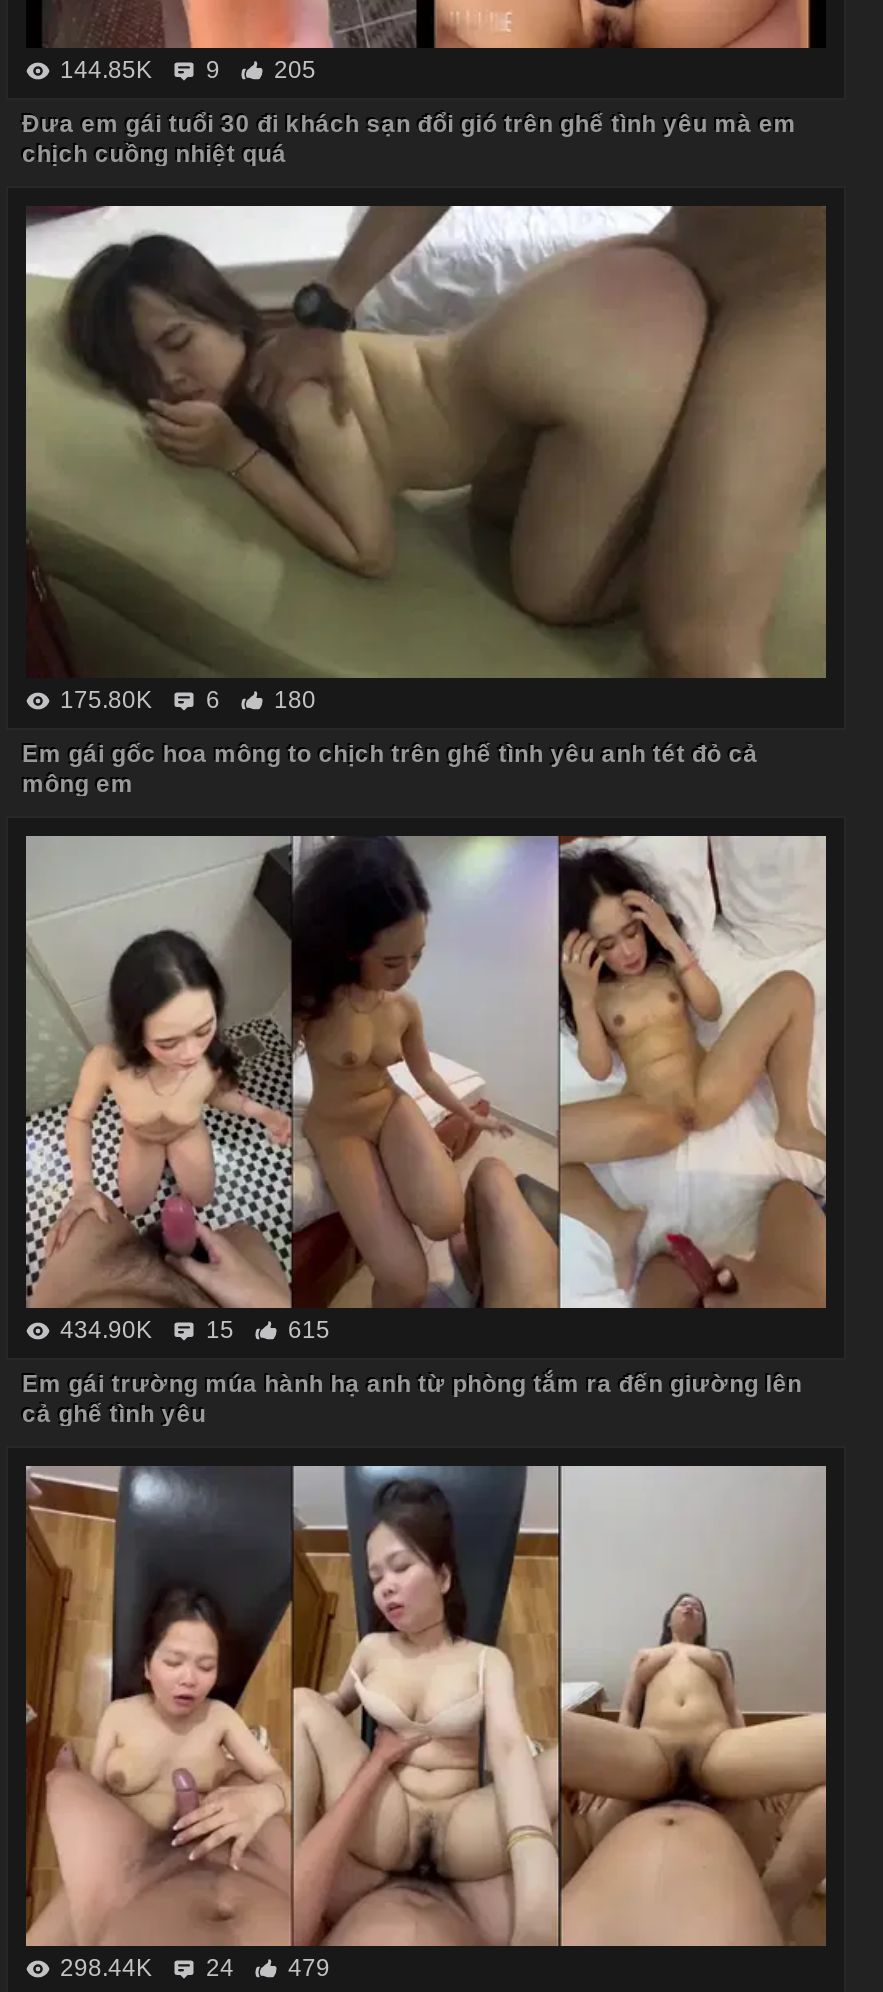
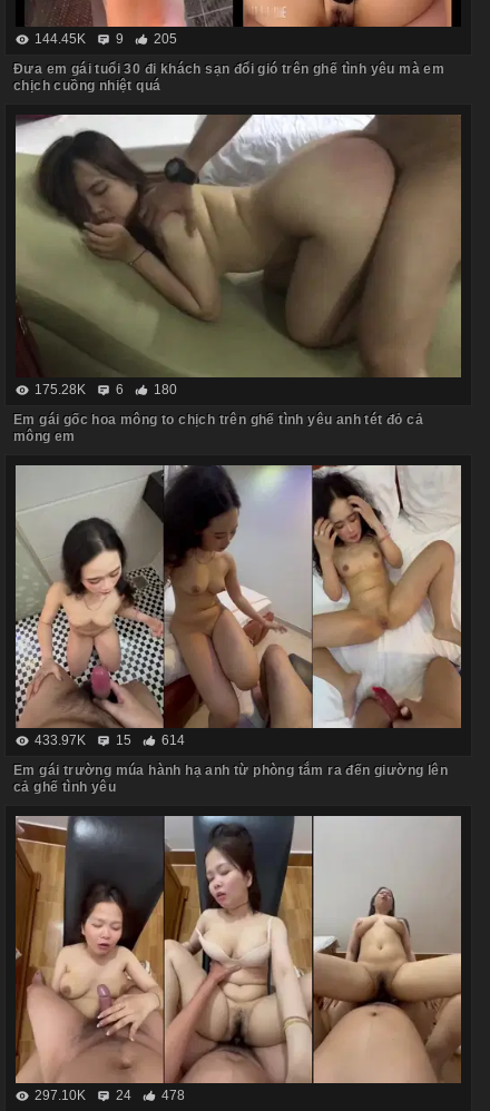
[60,57,316,85] 144.85K 9 205 -> [35,32,177,47] 144.45K 9 205
[60,685,316,713] 175.80K 6 180 -> [35,381,177,397] 175.28K 6 180
[60,1317,152,1345] 434.90K -> [35,733,86,748] 433.97K
[288,1317,330,1345] 615 -> [161,733,185,748] 614
[60,1954,152,1982] 298.44K -> [35,1088,86,1103] 297.10K
[288,1954,330,1982] 479 -> [161,1088,185,1103] 478

